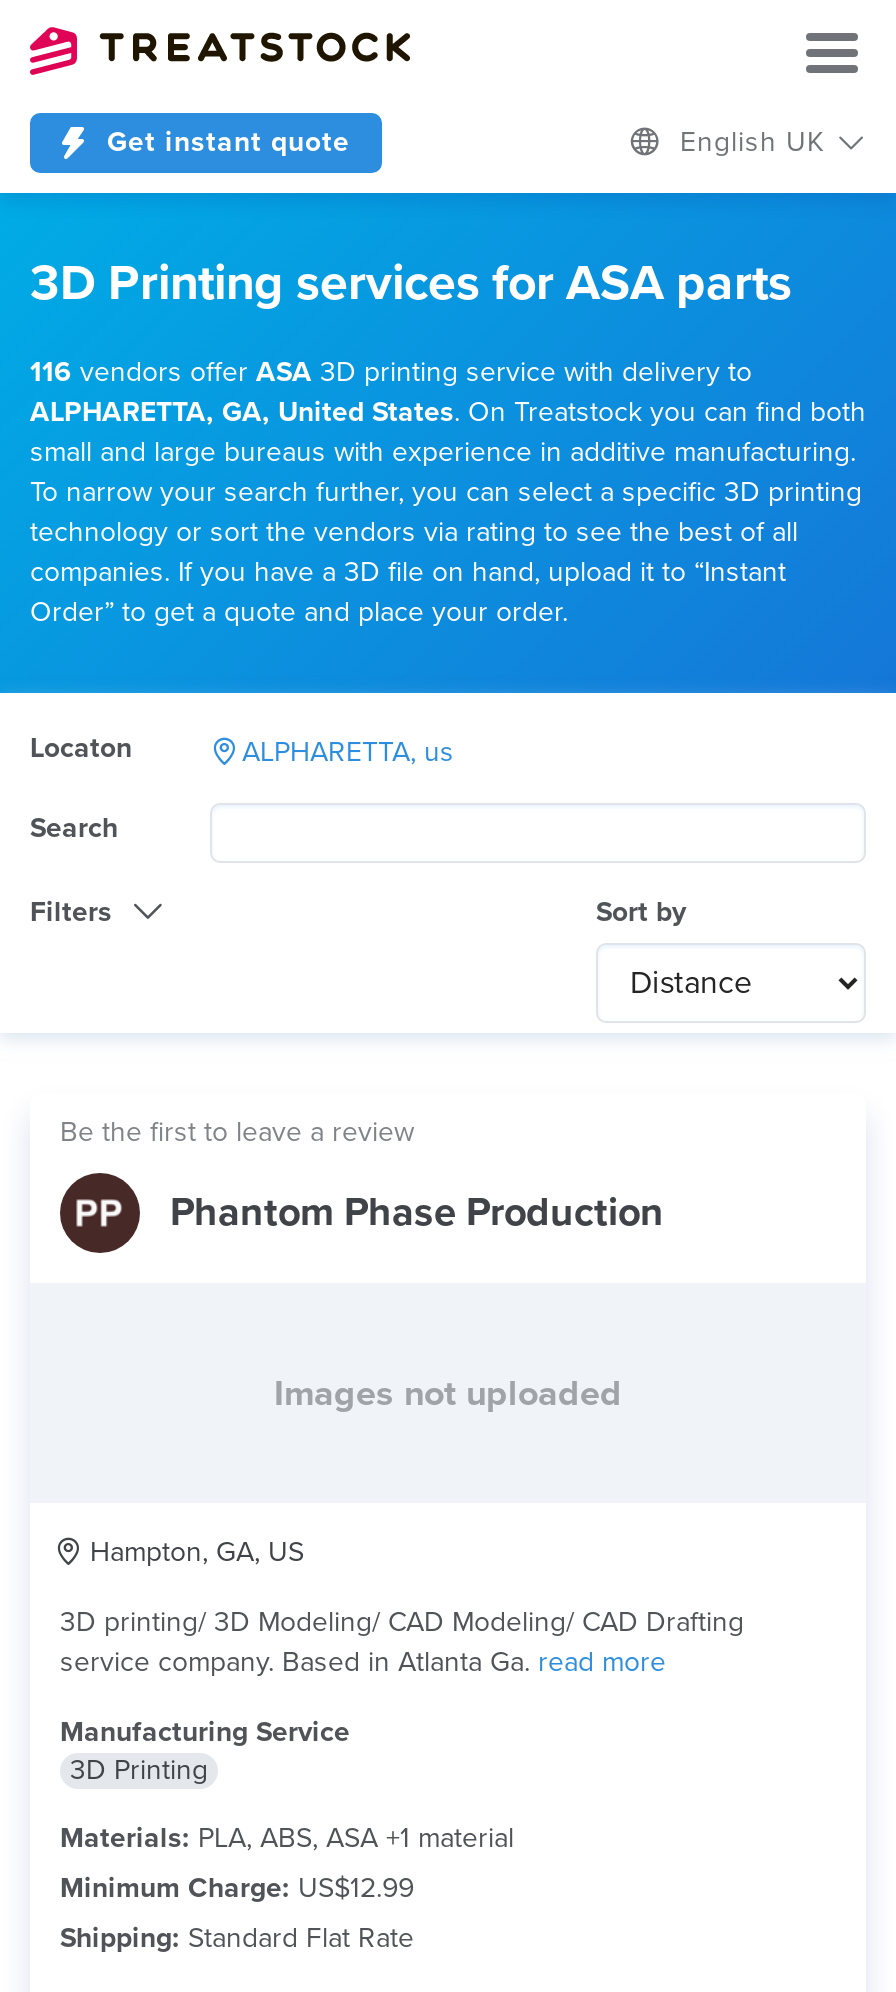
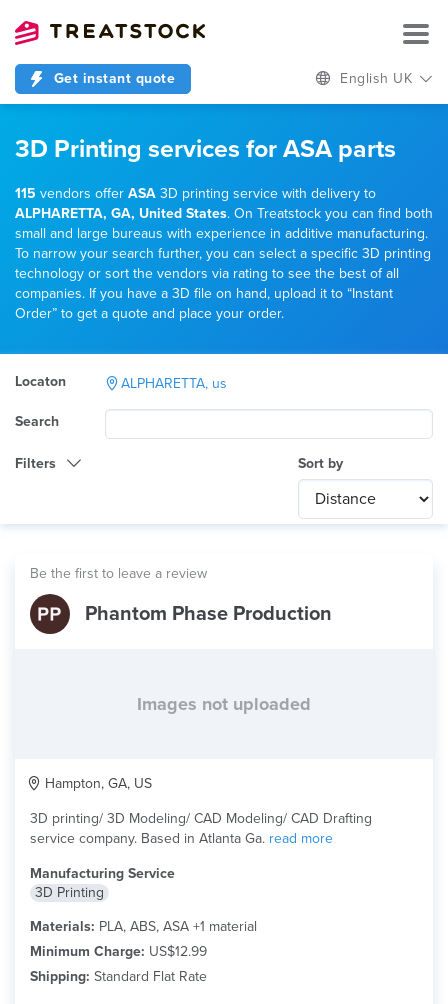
[30,355,752,389] 116 vendors offer ASA 3D printing service with delivery to -> [15,185,376,202] 115 vendors offer ASA 3D printing service with delivery to

